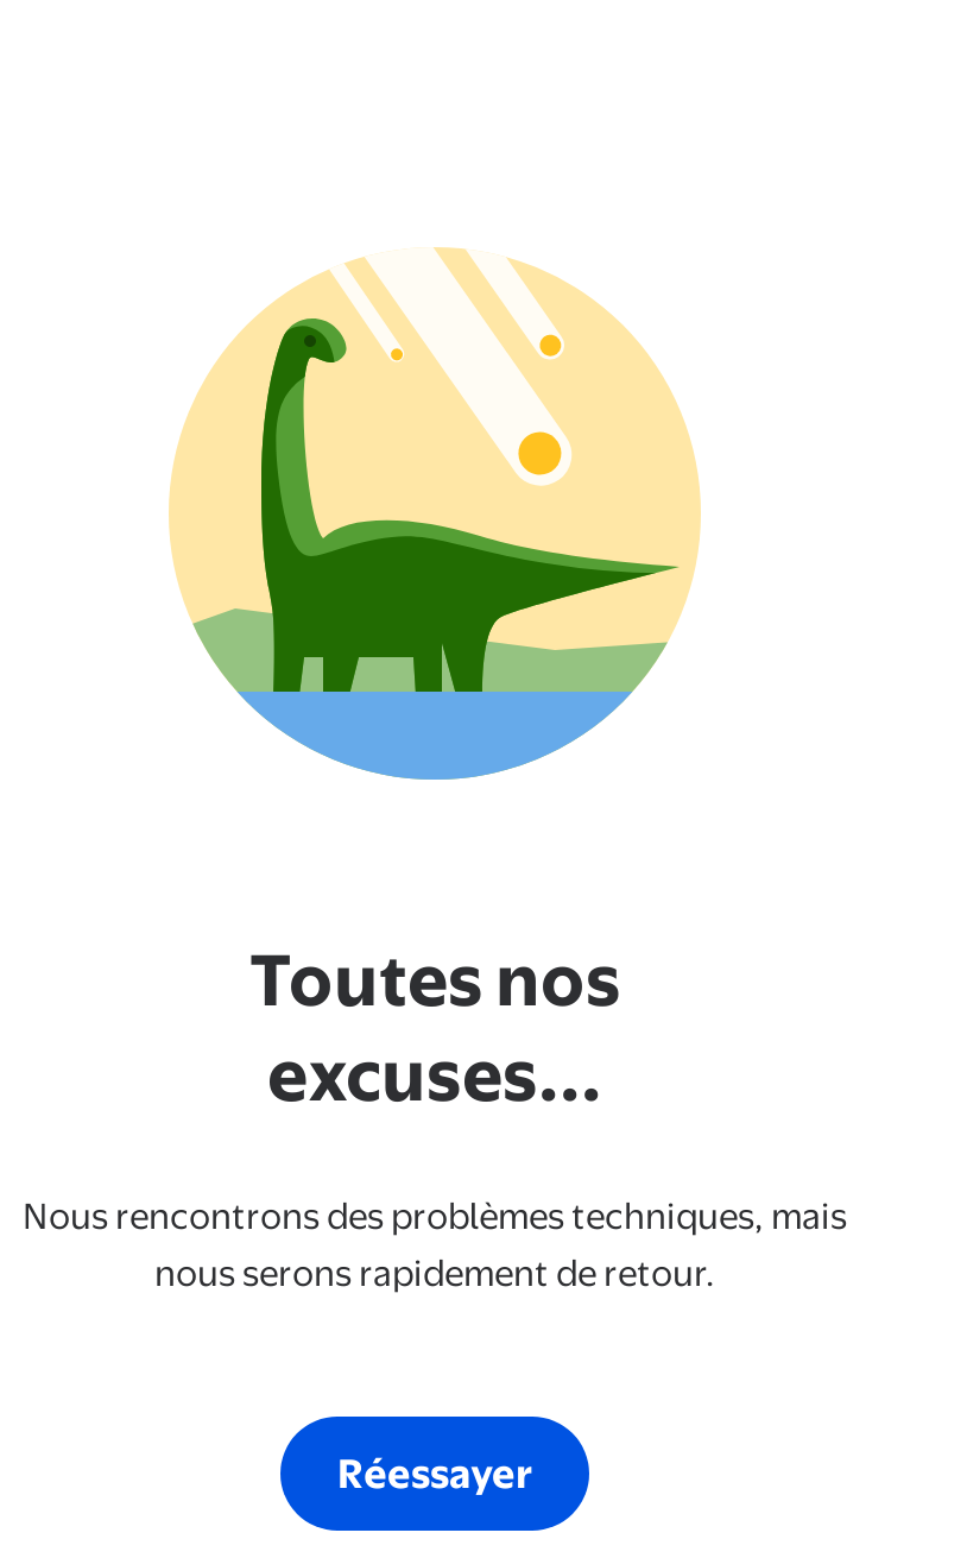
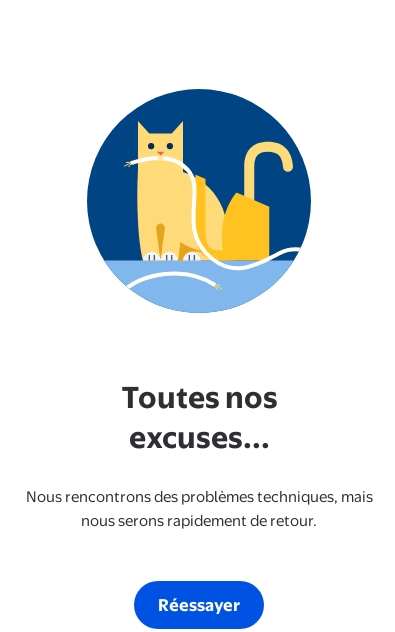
[169,247,701,725] [image] -> [86,88,312,291] [image]

